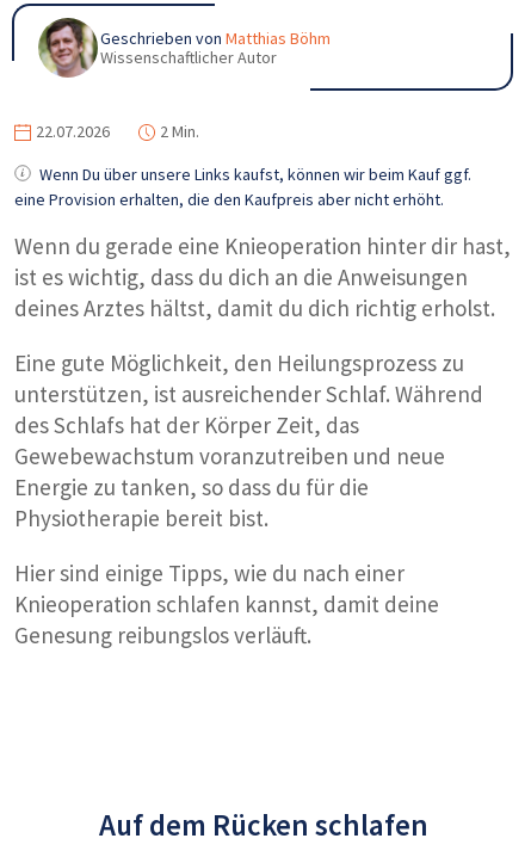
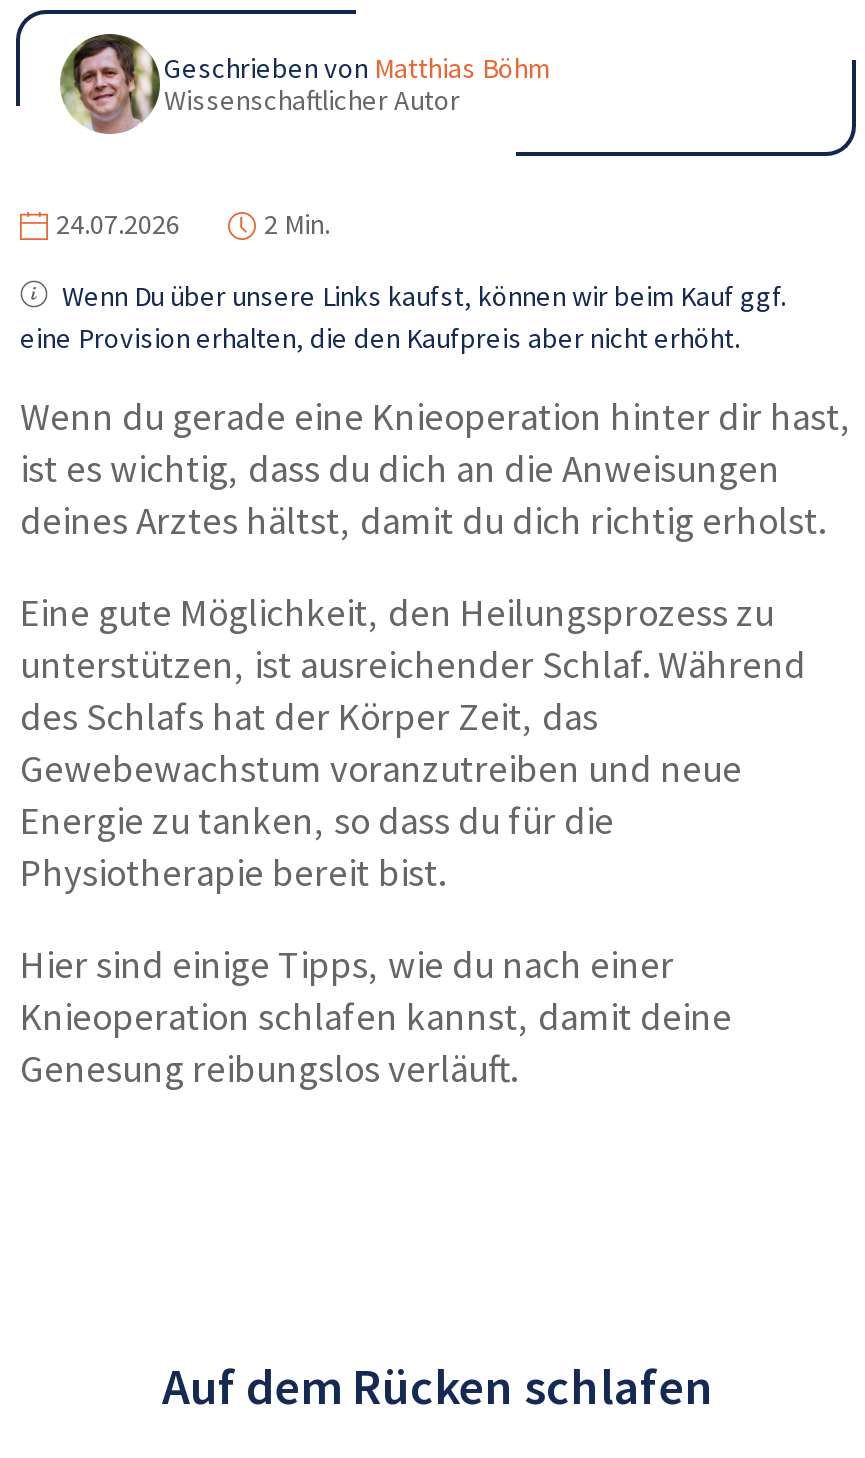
[36,120,110,142] 22.07.2026 -> [56,205,180,241] 24.07.2026

